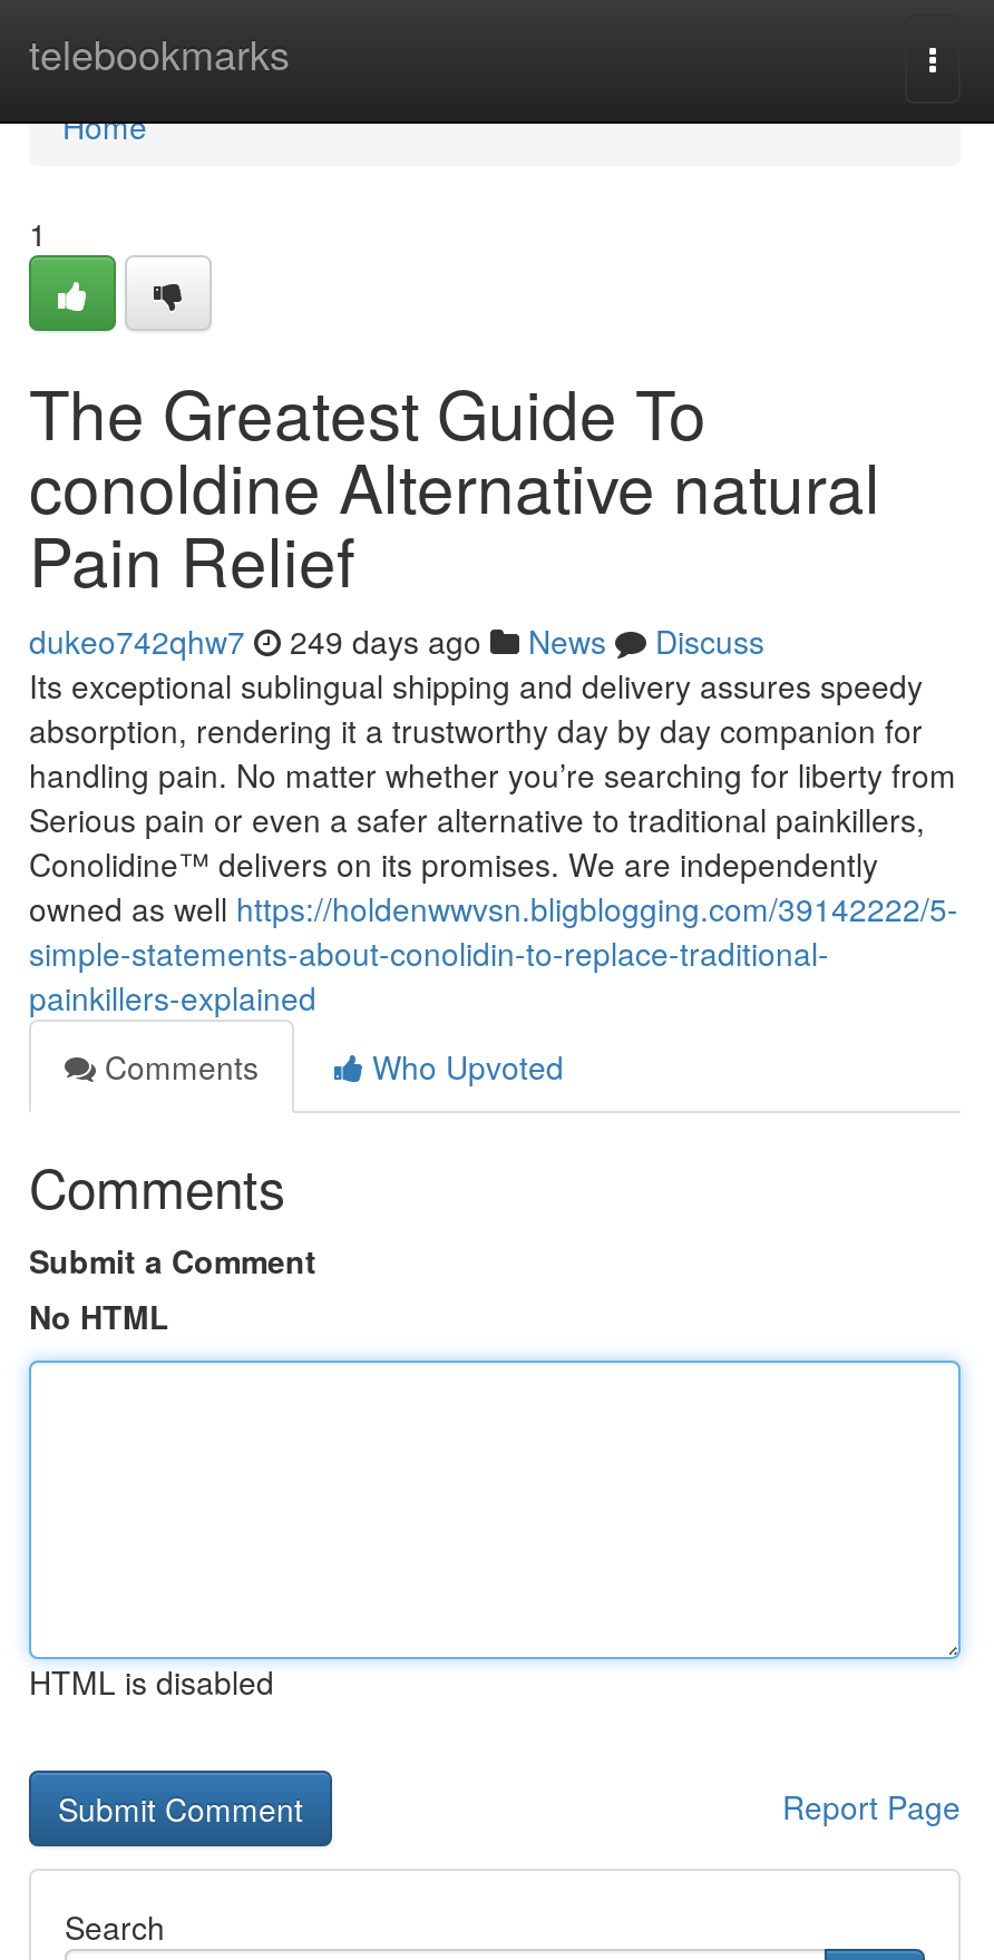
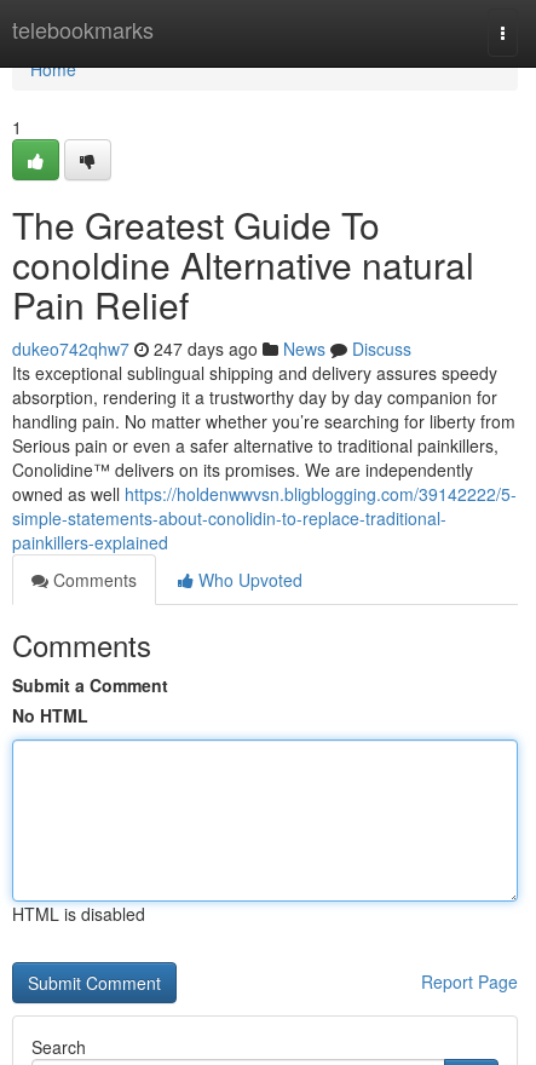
[29,618,764,663] dukeo742qhw7 249 days ago News Discuss -> [12,336,411,361] dukeo742qhw7 247 days ago News Discuss

